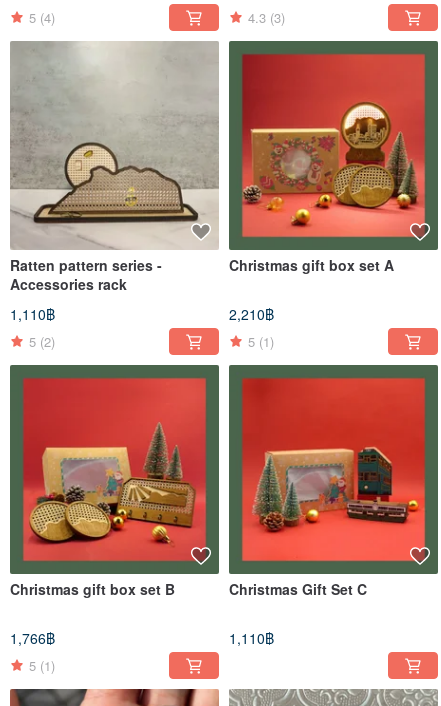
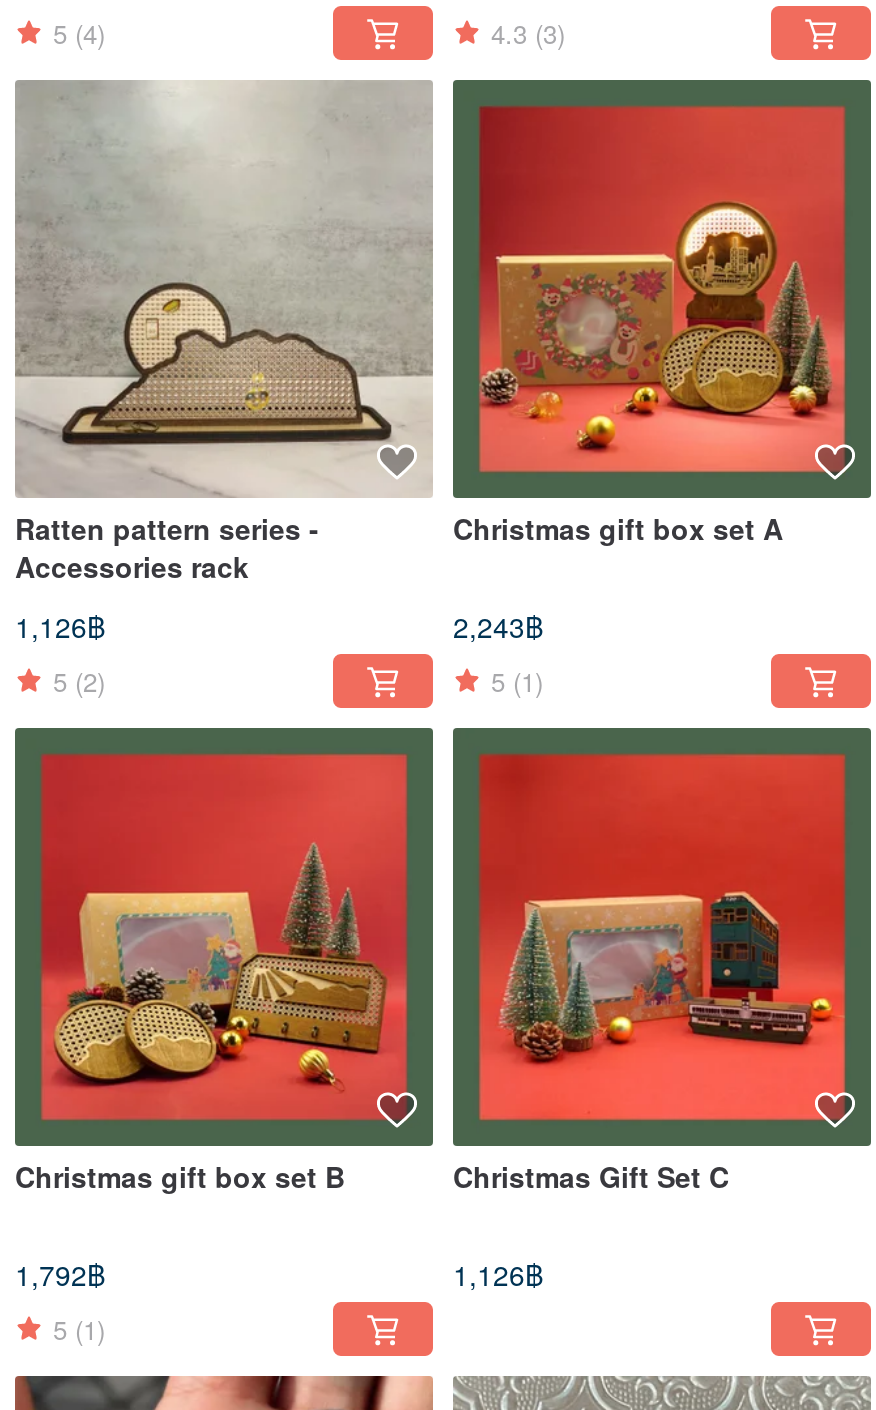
[10,304,55,324] 1,110฿ -> [15,606,105,646] 1,126฿
[229,304,274,324] 2,210฿ -> [453,606,543,646] 2,243฿
[10,628,55,648] 1,766฿ -> [15,1254,105,1294] 1,792฿
[229,628,274,648] 1,110฿ -> [453,1254,543,1294] 1,126฿

